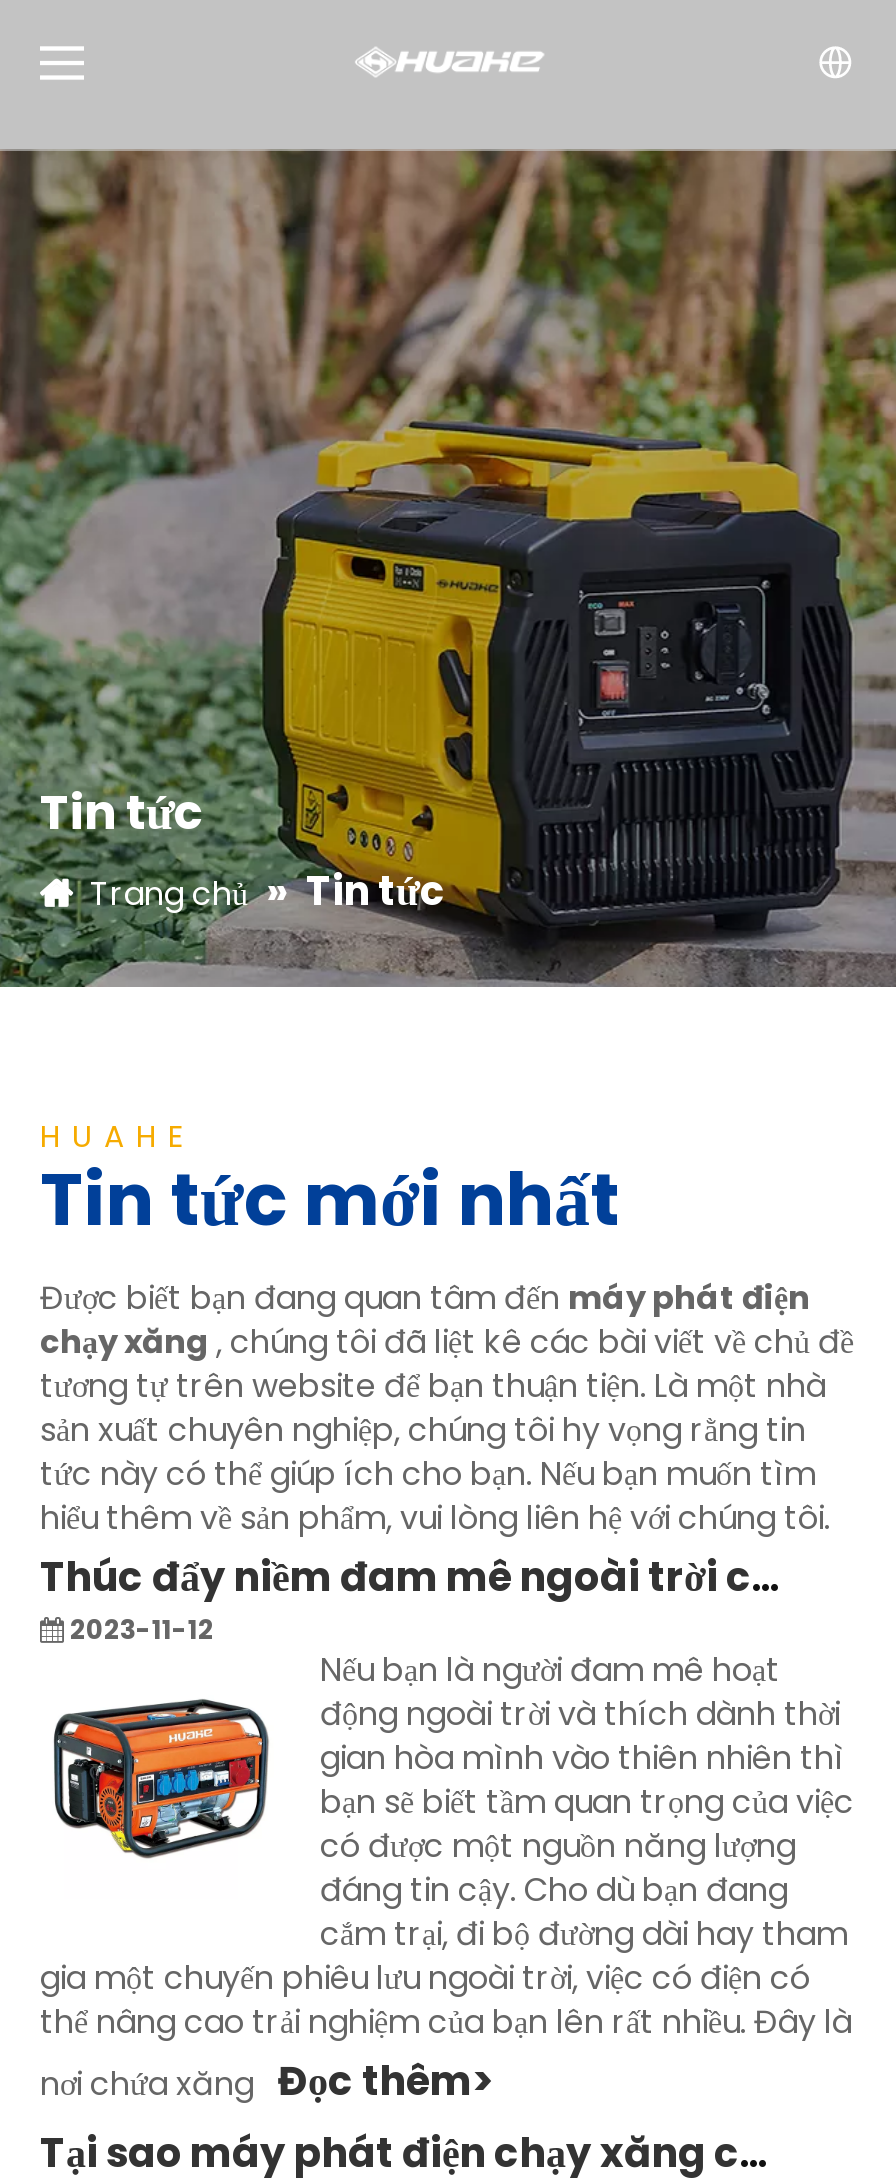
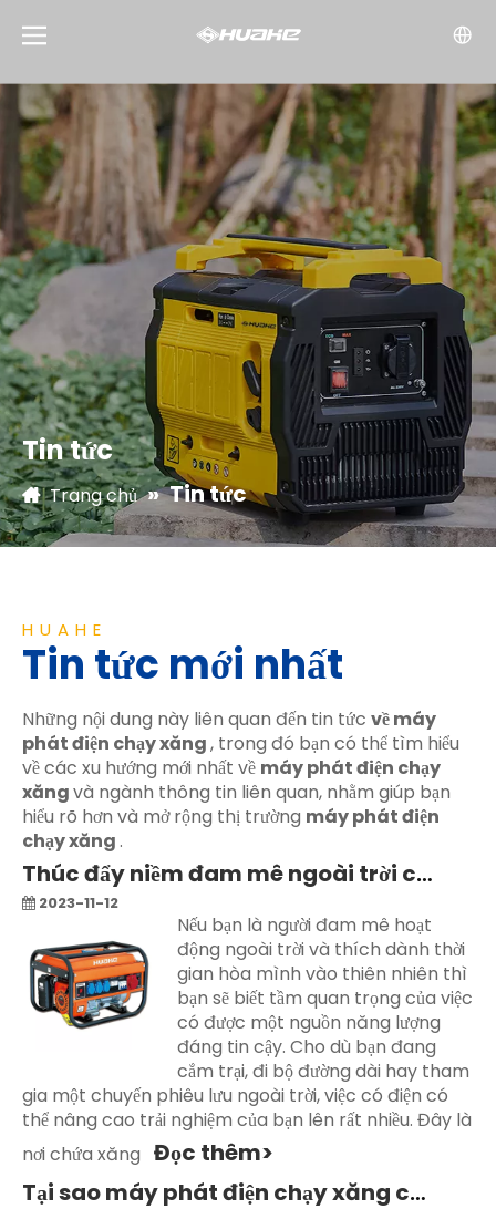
[40,1275,854,1541] Được biết bạn đang quan tâm đến máy phát điện | chạy xăng, chúng tôi đã liệt kê các bài viết về chủ đề | tương tự trên website để bạn thuận tiện. Là một nhà | sản xuất chuyên nghiệp, chúng tôi hy vọng rằng tin | tức này có thể giúp ích cho bạn. Nếu bạn muốn tìm | hiểu thêm về sản phẩm, vui lòng liên hệ với chúng tôi. -> [22,706,459,854] Những nội dung này liên quan đến tin tức về máy | phát điện chạy xăng, trong đó bạn có thể tìm hiểu | về các xu hướng mới nhất về máy phát điện chạy | xăng và ngành thông tin liên quan, nhằm giúp bạn | hiểu rõ hơn và mở rộng thị trường máy phát điện | chạy xăng.

